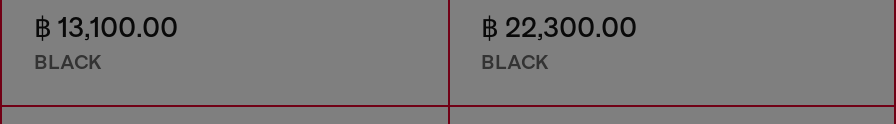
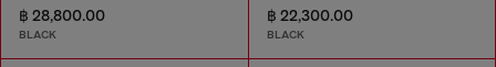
[34,10,178,42] ฿ 13,100.00 -> [19,6,105,24] ฿ 28,800.00

